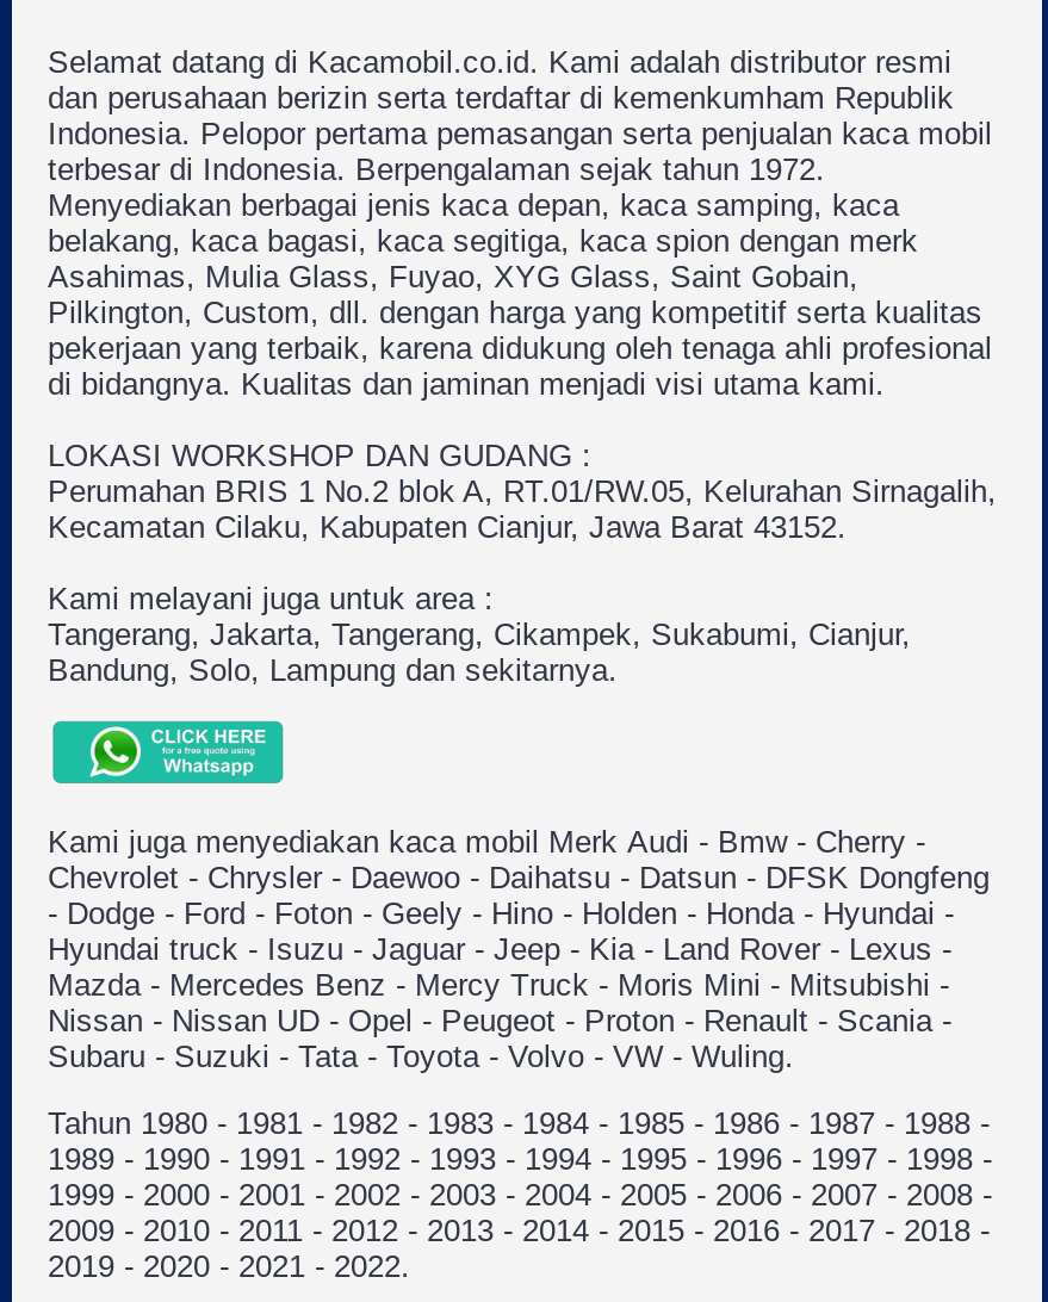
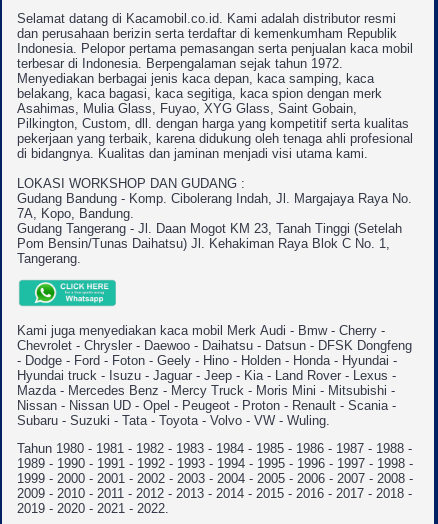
[48,473,997,687] Perumahan BRIS 1 No.2 blok A, RT.01/RW.05, Kelurahan Sirnagalih, | Kecamatan Cilaku, Kabupaten Cianjur, Jawa Barat 43152. | Kami melayani juga untuk area : | Tangerang, Jakarta, Tangerang, Cikampek, Sukabumi, Cianjur, | Bandung, Solo, Lampung dan sekitarnya. -> [17,191,412,266] Gudang Bandung - Komp. Cibolerang Indah, Jl. Margajaya Raya No. | 7A, Kopo, Bandung. | Gudang Tangerang - Jl. Daan Mogot KM 23, Tanah Tinggi (Setelah | Pom Bensin/Tunas Daihatsu) Jl. Kehakiman Raya Blok C No. 1, | Tangerang.

